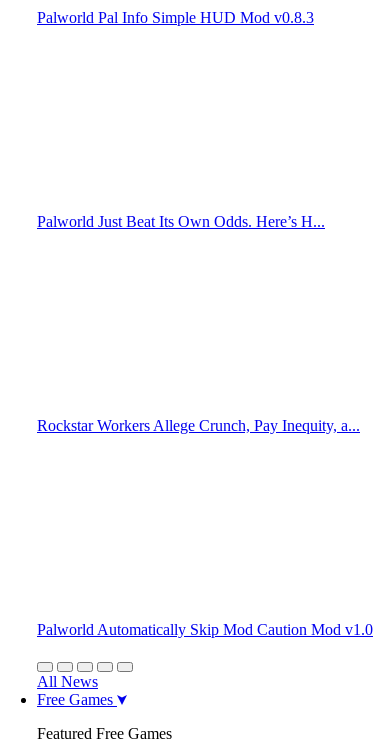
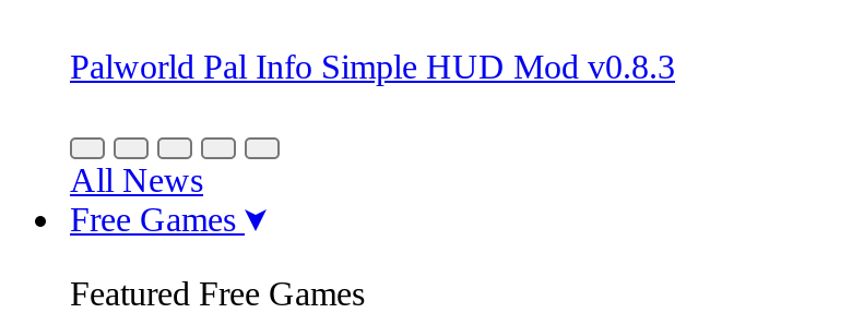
[37,213,325,230] Palworld Just Beat Its Own Odds. Here’s H... -> none
[37,417,360,434] Rockstar Workers Allege Crunch, Pay Inequity, a... -> none
[37,621,373,638] Palworld Automatically Skip Mod Caution Mod v1.0 -> none

